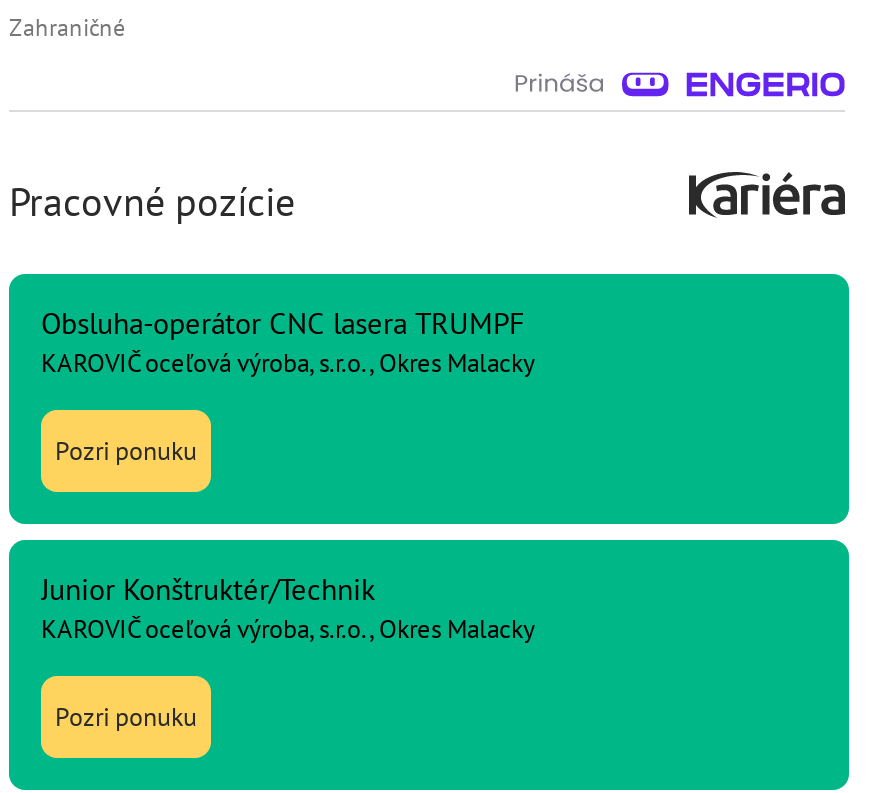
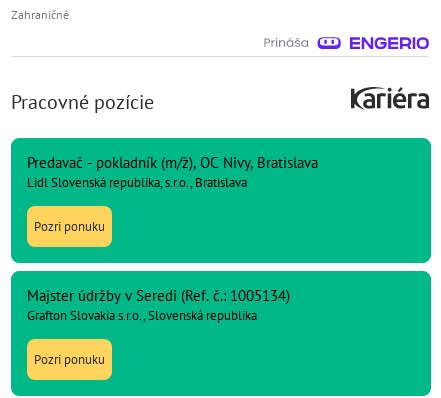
[41,303,535,379] Obsluha-operátor CNC lasera TRUMPF | KAROVIČ oceľová výroba, s.r.o., Okres Malacky -> [27,153,318,191] Predavač - pokladník (m/ž), OC Nivy, Bratislava | Lidl Slovenská republika, s.r.o., Bratislava
[41,569,535,645] Junior Konštruktér/Technik | KAROVIČ oceľová výroba, s.r.o., Okres Malacky -> [27,286,290,324] Majster údržby v Seredi (Ref. č.: 1005134) | Grafton Slovakia s.r.o., Slovenská republika

